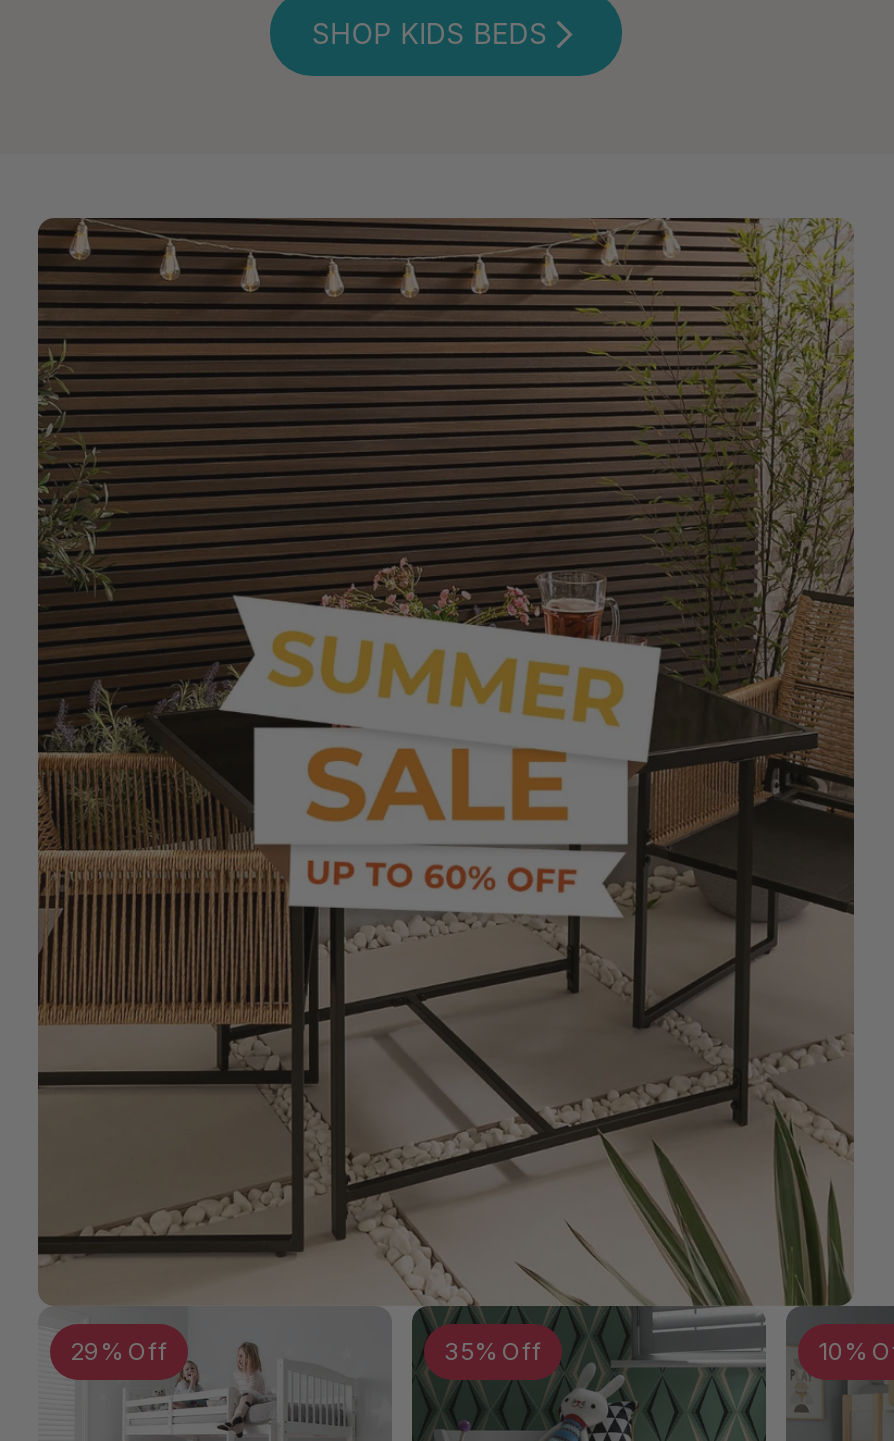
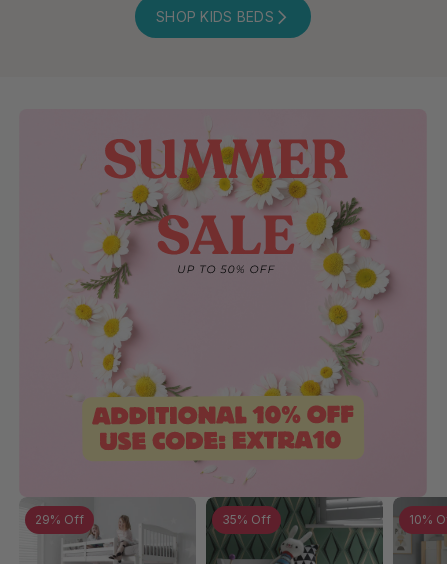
[36,216,856,1306] [image] -> [19,109,427,498] [image]

